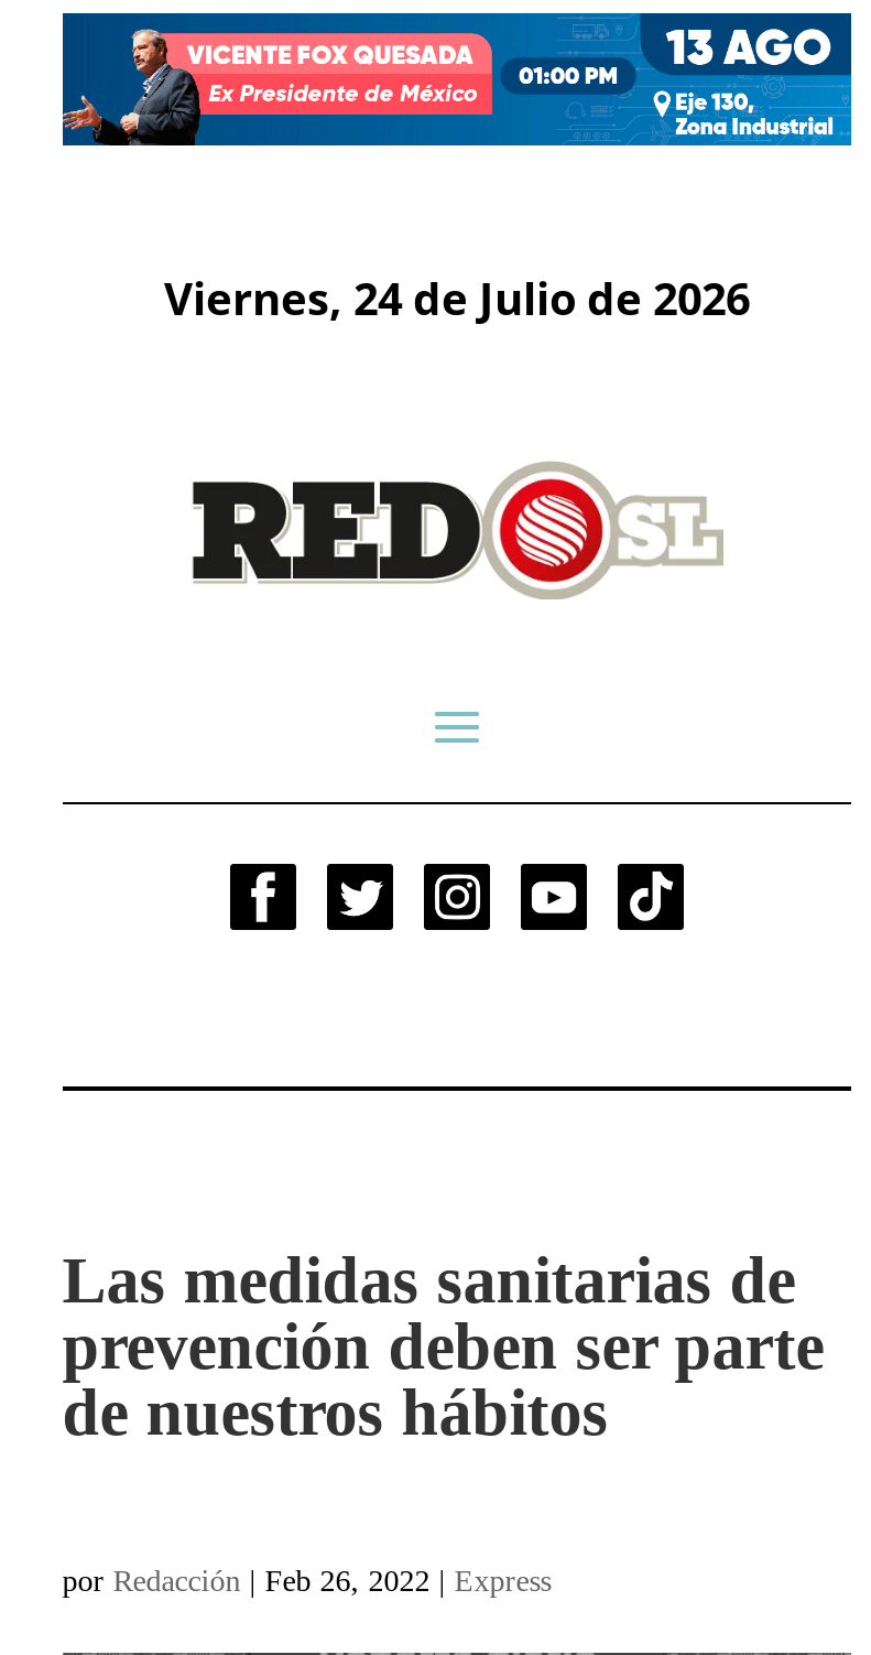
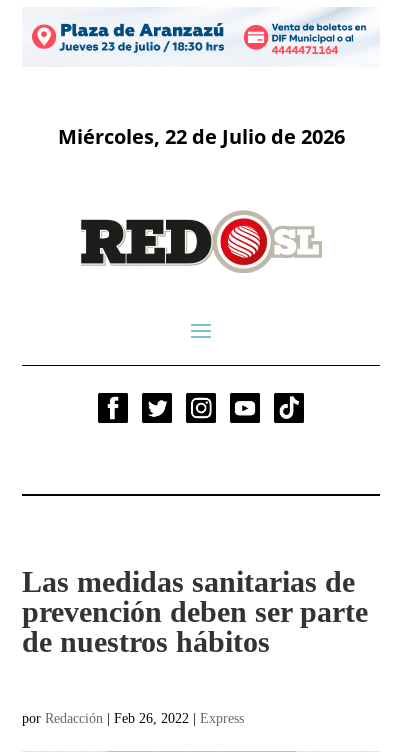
[61,11,853,148] [image] -> [22,7,380,67] [image]
[164,268,750,328] Viernes, 24 de Julio de 2026 -> [57,123,344,150] Miércoles, 22 de Julio de 2026

